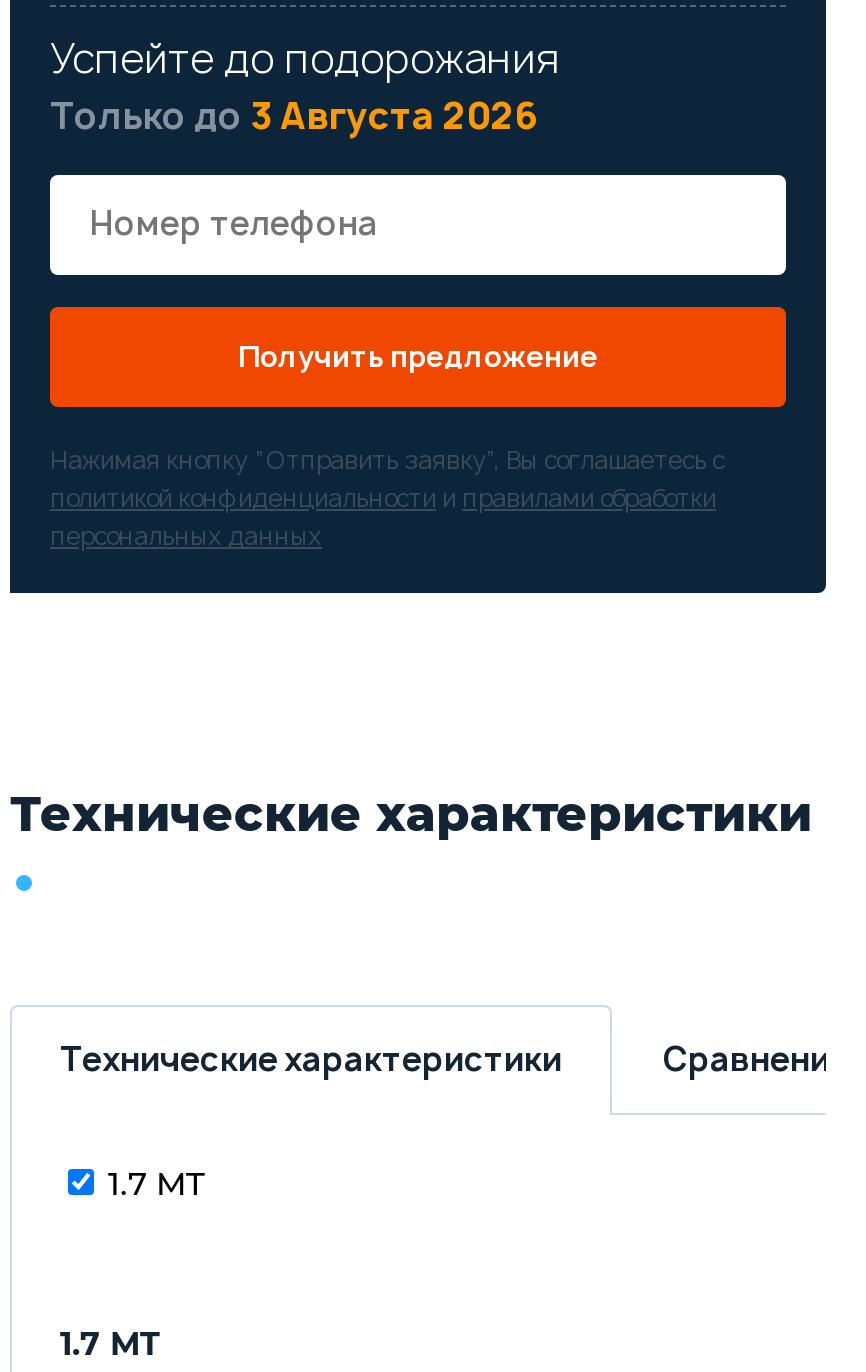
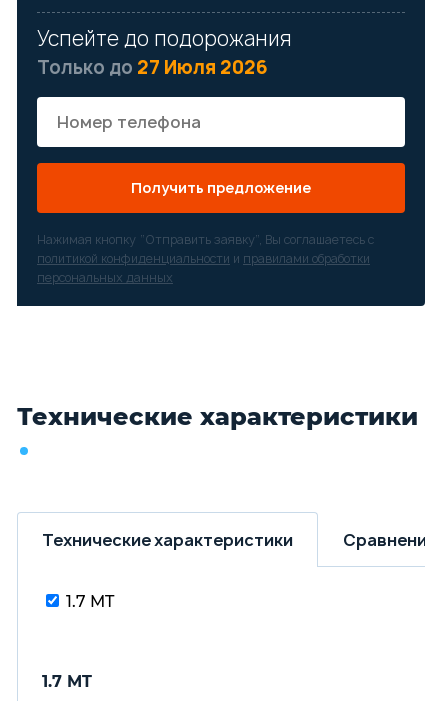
[50,90,538,140] Только до 3 Августа 2026 -> [37,55,268,80] Только до 27 Июля 2026

